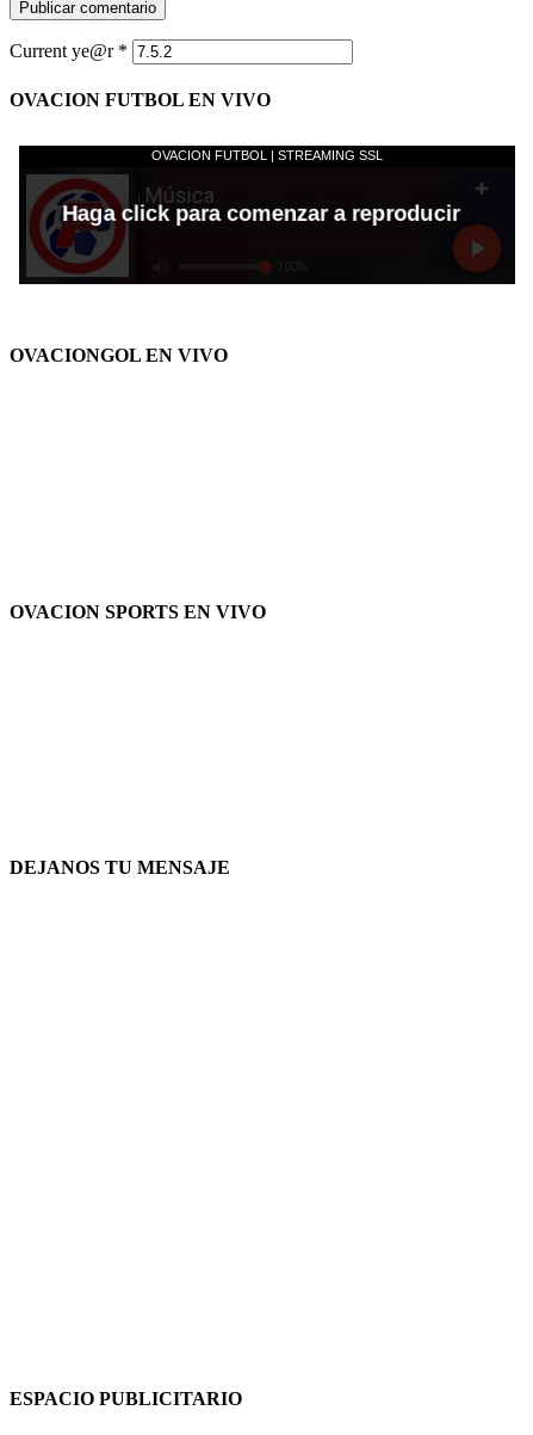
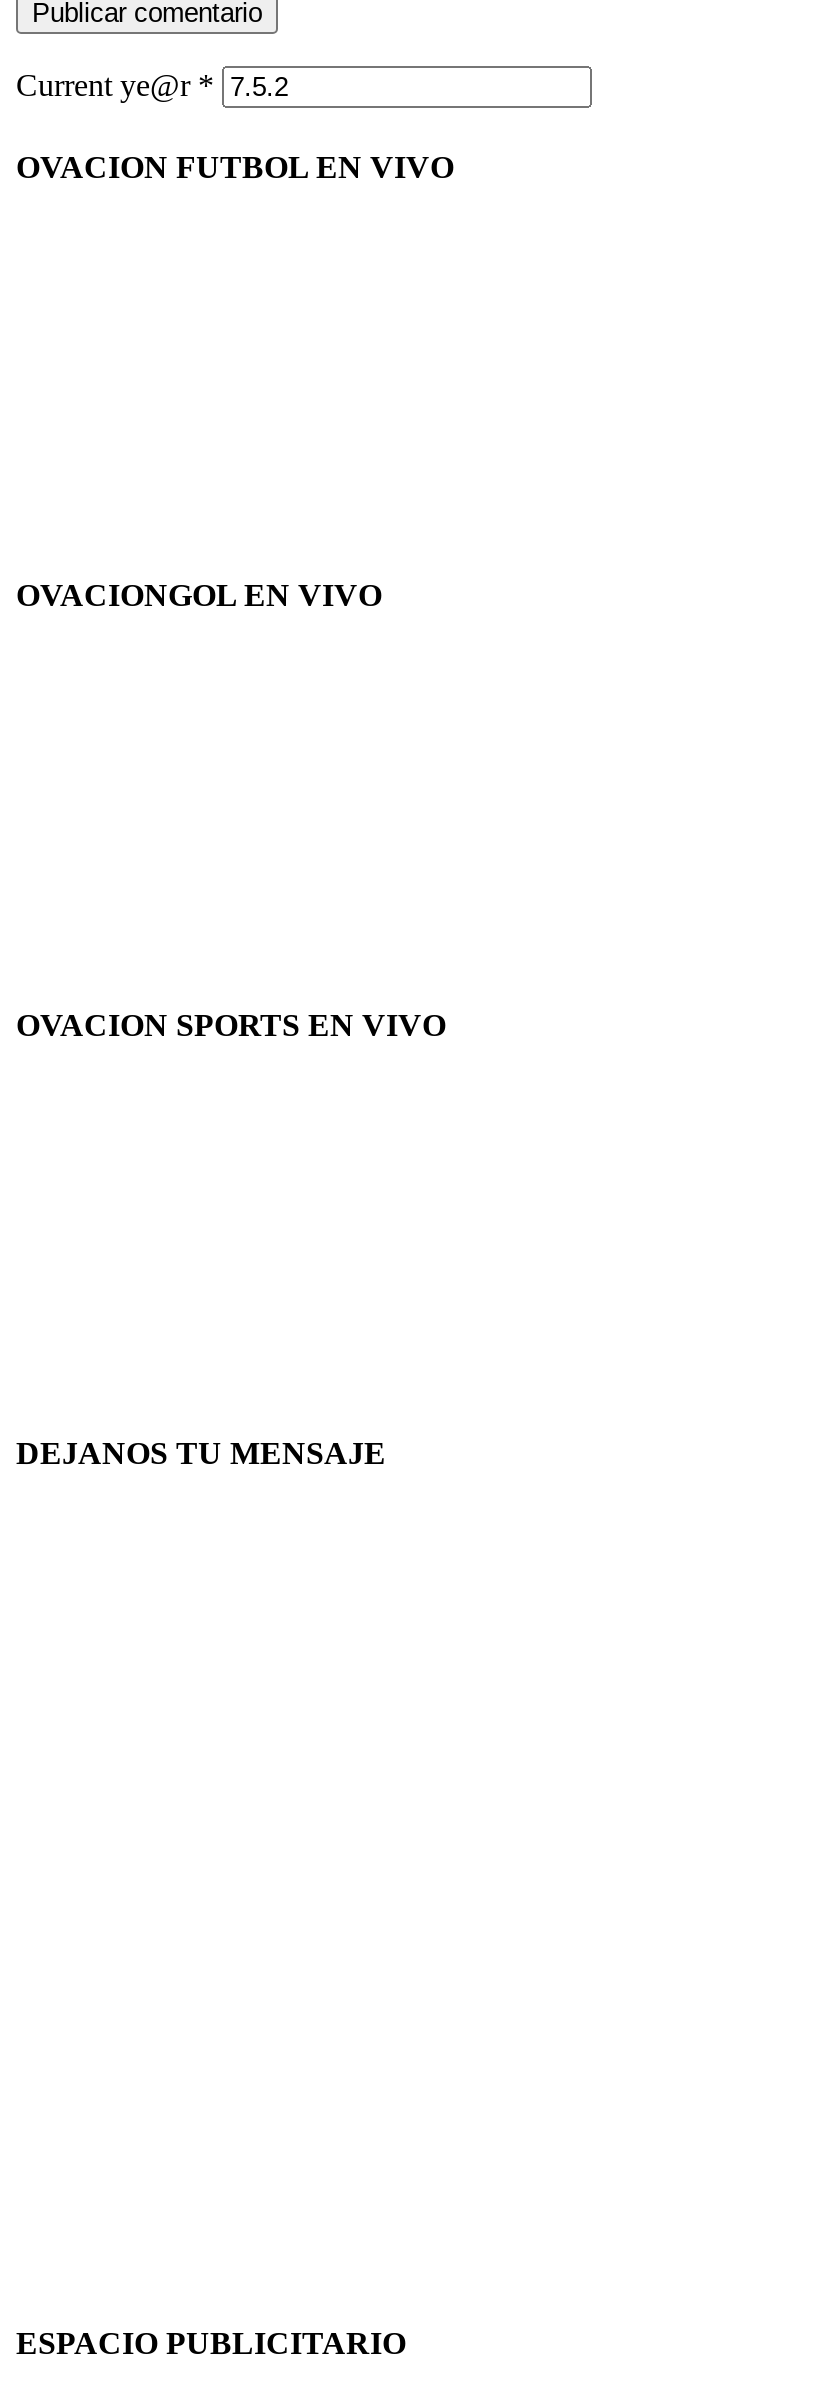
[18,144,516,285] [image] -> none

